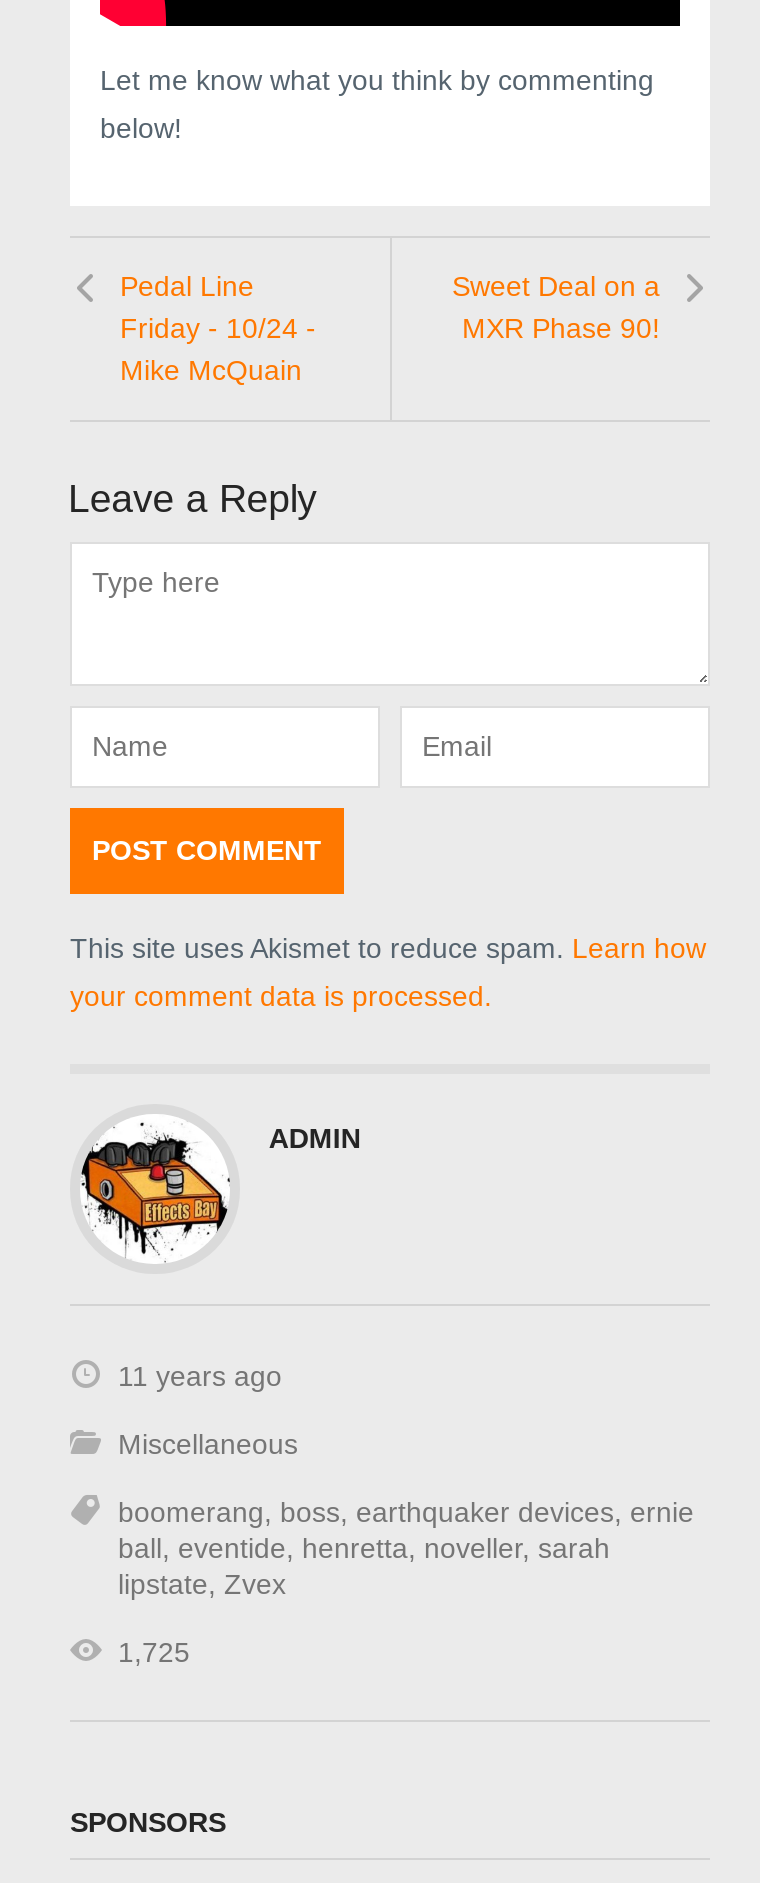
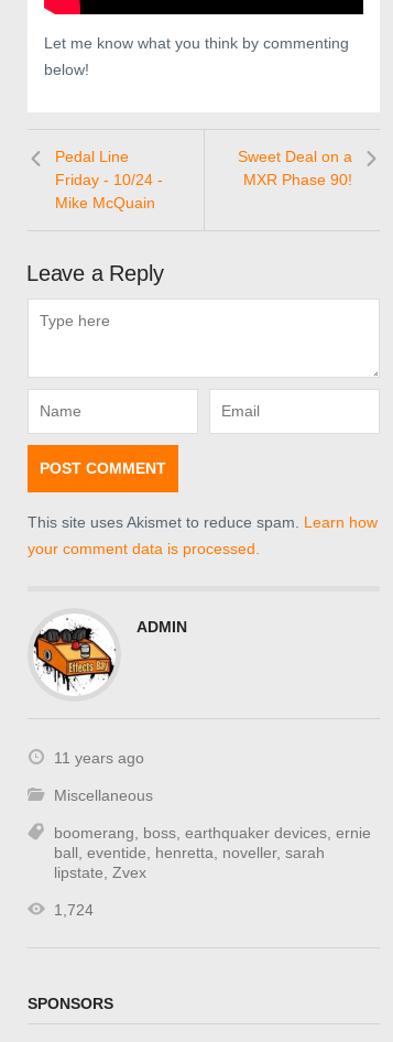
[118,1636,190,1668] 1,725 -> [54,901,94,919] 1,724

